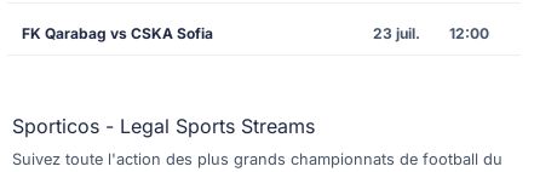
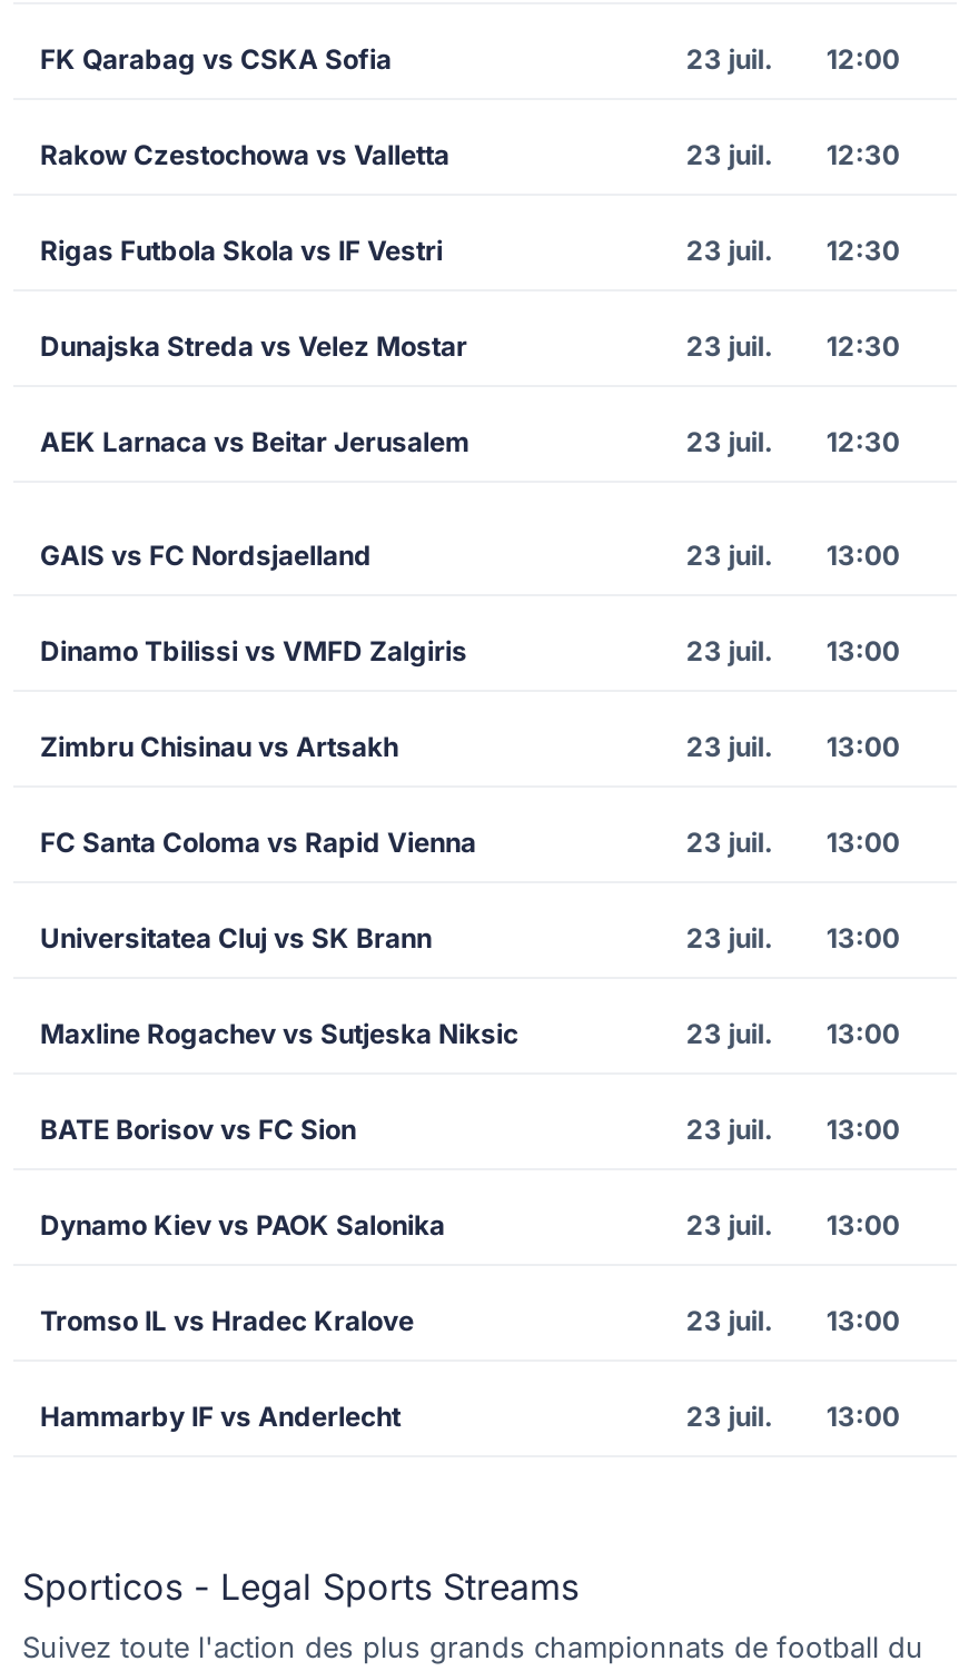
none -> [40,139,900,1434] Rakow Czestochowa vs Valletta | 23 juil. | 12:30 | Rigas Futbola Skola vs IF Vestri | 23 juil. | 12:30 | Dunajska Streda vs Velez Mostar | 23 juil. | 12:30 | AEK Larnaca vs Beitar Jerusalem | 23 juil. | 12:30 | GAIS vs FC Nordsjaelland | 23 juil. | 13:00 | Dinamo Tbilissi vs VMFD Zalgiris | 23 juil. | 13:00 | Zimbru Chisinau vs Artsakh | 23 juil. | 13:00 | FC Santa Coloma vs Rapid Vienna | 23 juil. | 13:00 | Universitatea Cluj vs SK Brann | 23 juil. | 13:00 | Maxline Rogachev vs Sutjeska Niksic | 23 juil. | 13:00 | BATE Borisov vs FC Sion | 23 juil. | 13:00 | Dynamo Kiev vs PAOK Salonika | 23 juil. | 13:00 | Tromso IL vs Hradec Kralove | 23 juil. | 13:00 | Hammarby IF vs Anderlecht | 23 juil. | 13:00

